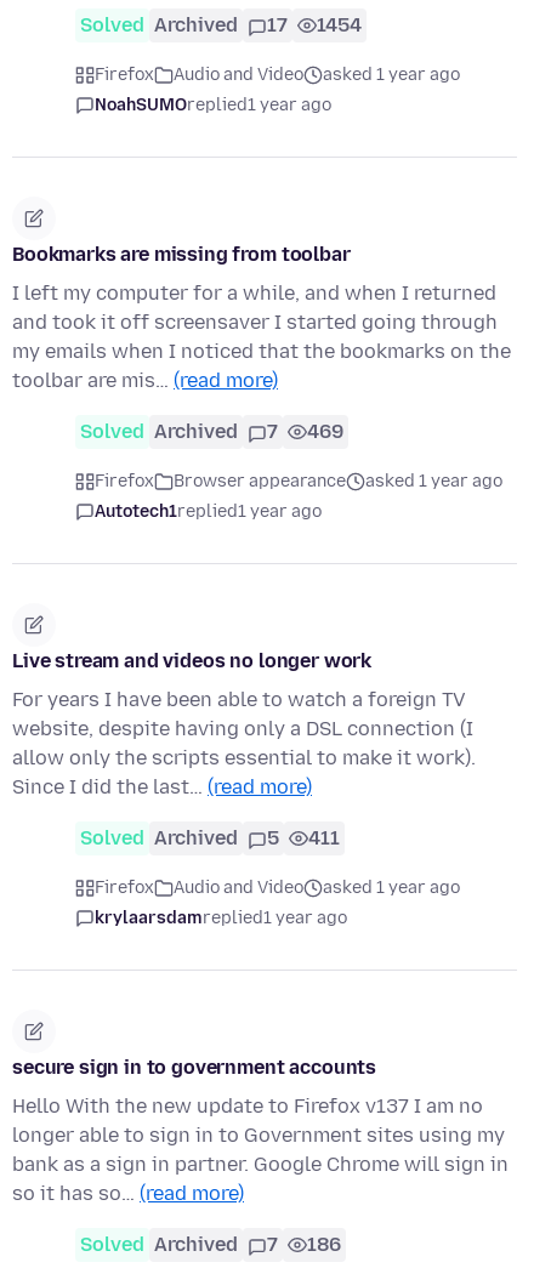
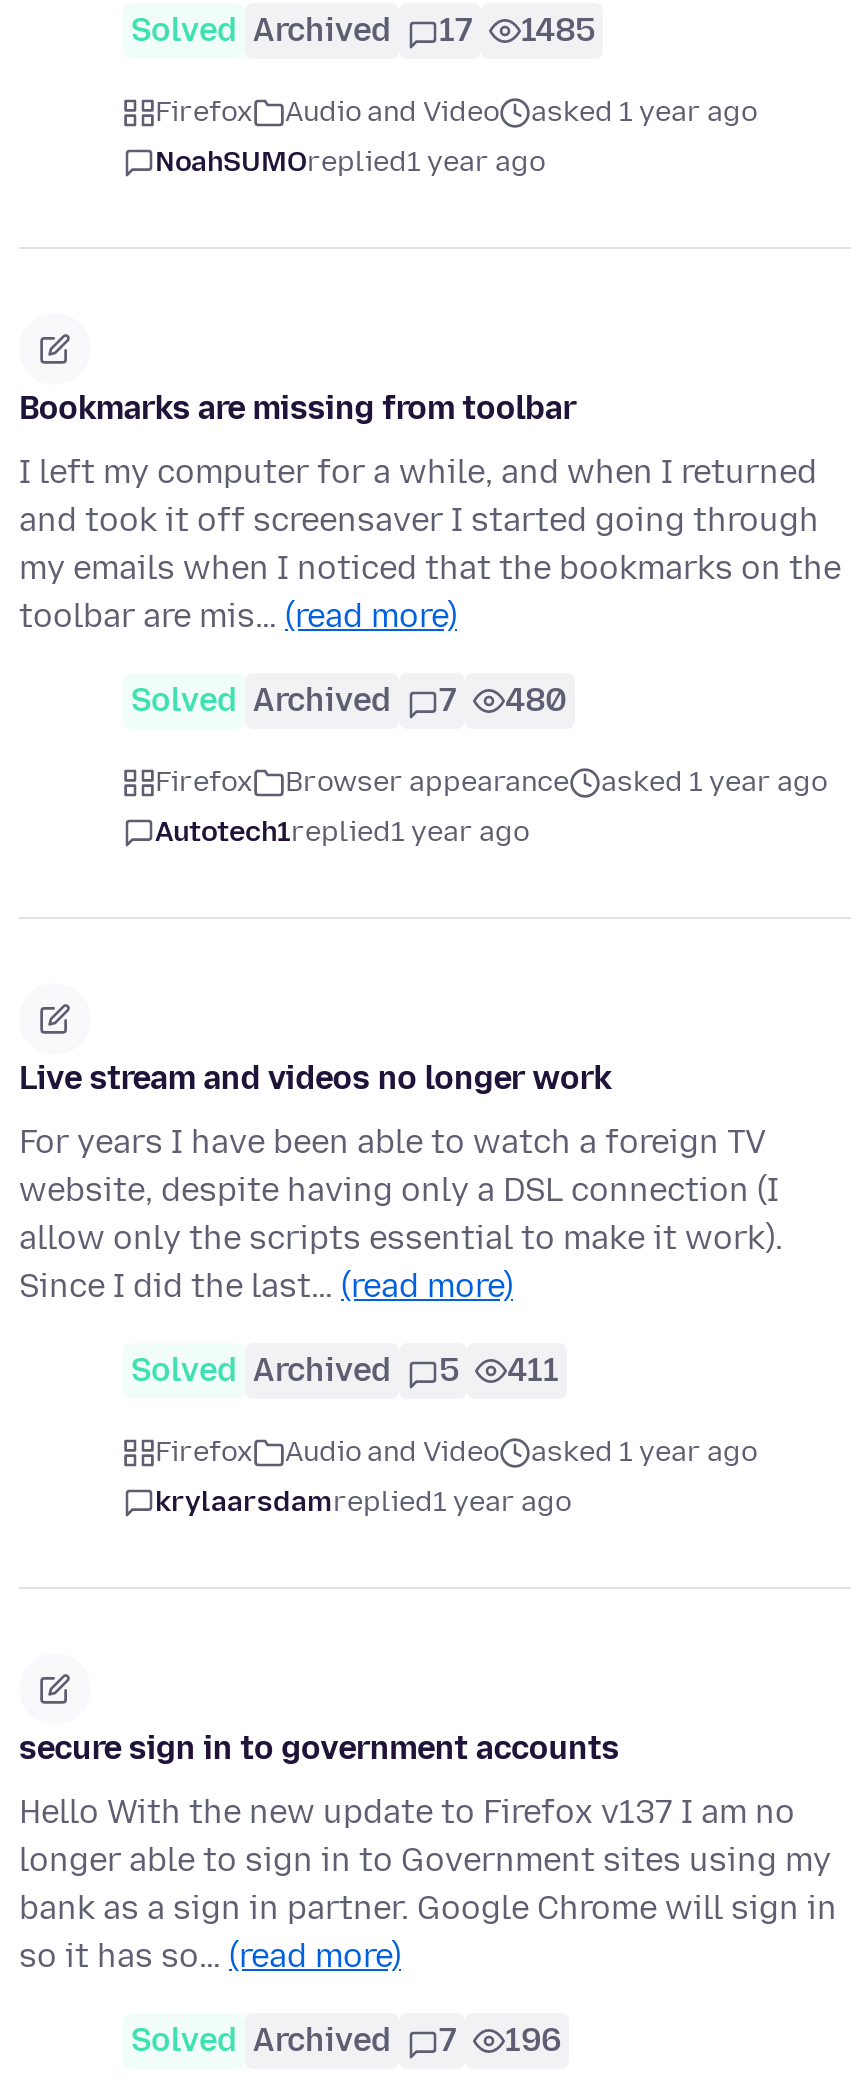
[80,14,362,37] Solved Archived 17 1454 -> [131,12,595,50] Solved Archived 17 1485
[80,420,343,443] Solved Archived 7 469 -> [131,682,567,720] Solved Archived 7 480
[80,1233,341,1256] Solved Archived 7 186 -> [131,2022,561,2060] Solved Archived 7 196

